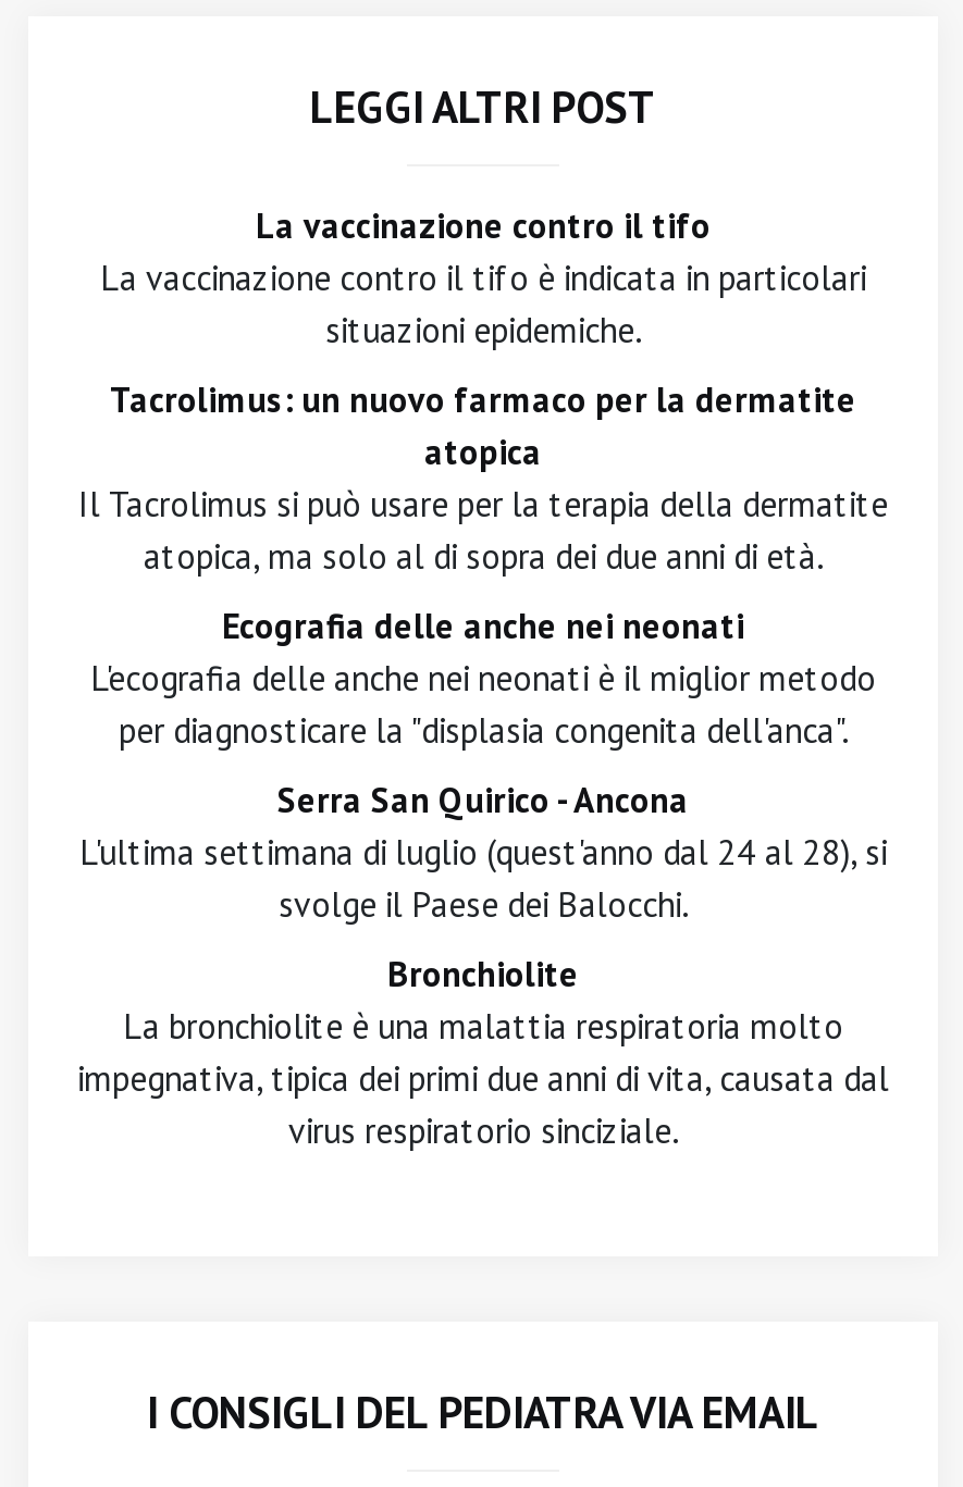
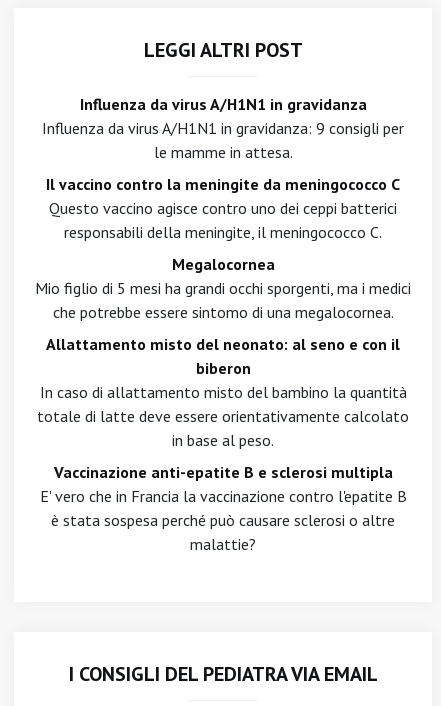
[100,203,866,351] La vaccinazione contro il tifo | La vaccinazione contro il tifo è indicata in particolari | situazioni epidemiche. -> [42,94,404,162] Influenza da virus A/H1N1 in gravidanza | Influenza da virus A/H1N1 in gravidanza: 9 consigli per | le mamme in attesa.
[78,377,888,578] Tacrolimus: un nuovo farmaco per la dermatite | atopica | Il Tacrolimus si può usare per la terapia della dermatite | atopica, ma solo al di sopra dei due anni di età. -> [46,174,400,242] Il vaccino contro la meningite da meningococco C | Questo vaccino agisce contro uno dei ceppi batterici | responsabili della meningite, il meningococco C.
[90,604,876,752] Ecografia delle anche nei neonati | L'ecografia delle anche nei neonati è il miglior metodo | per diagnosticare la "displasia congenita dell'anca". -> [35,254,411,322] Megalocornea | Mio figlio di 5 mesi ha grandi occhi sporgenti, ma i medici | che potrebbe essere sintomo di una megalocornea.
[79,778,887,926] Serra San Quirico - Ancona | L'ultima settimana di luglio (quest'anno dal 24 al 28), si | svolge il Paese dei Balocchi. -> [37,334,409,450] Allattamento misto del neonato: al seno e con il | biberon | In caso di allattamento misto del bambino la quantità | totale di latte deve essere orientativamente calcolato | in base al peso.
[77,952,889,1152] Bronchiolite | La bronchiolite è una malattia respiratoria molto | impegnativa, tipica dei primi due anni di vita, causata dal | virus respiratorio sinciziale. -> [39,462,406,554] Vaccinazione anti-epatite B e sclerosi multipla | E' vero che in Francia la vaccinazione contro l'epatite B | è stata sospesa perché può causare sclerosi o altre | malattie?

